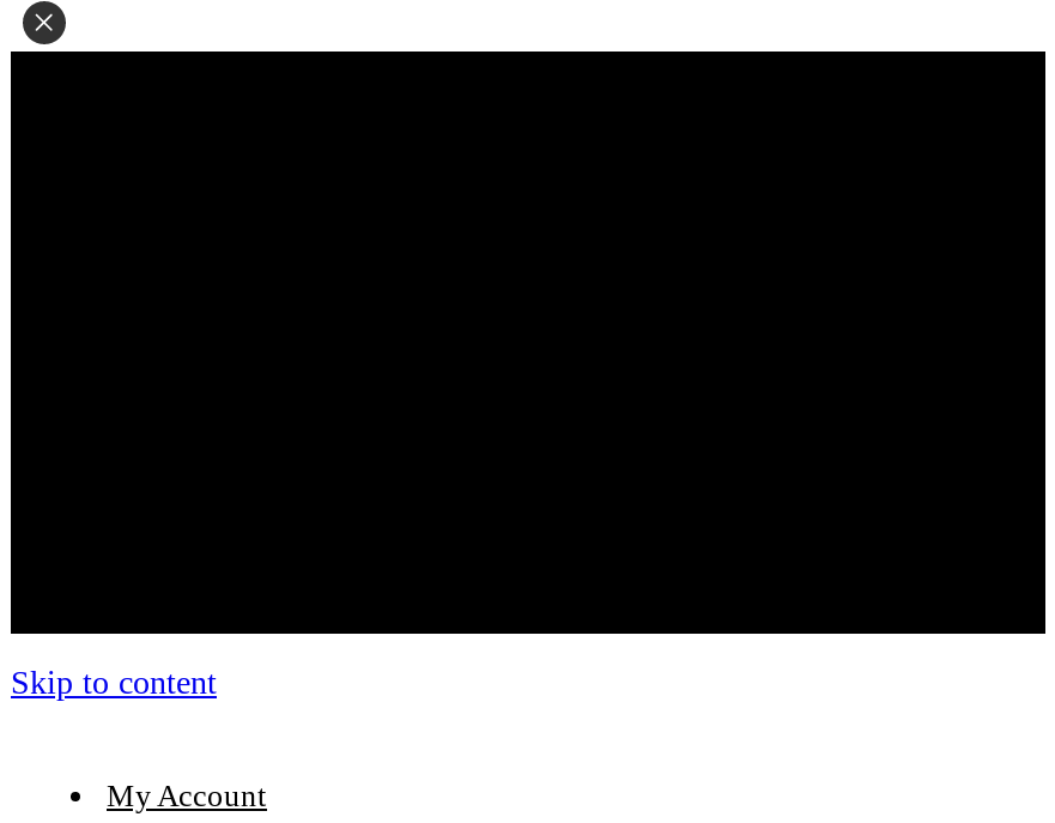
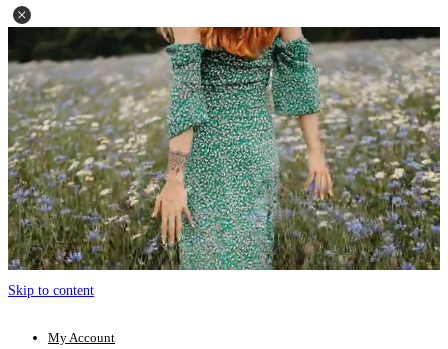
none -> [7,26,441,271] [image]

